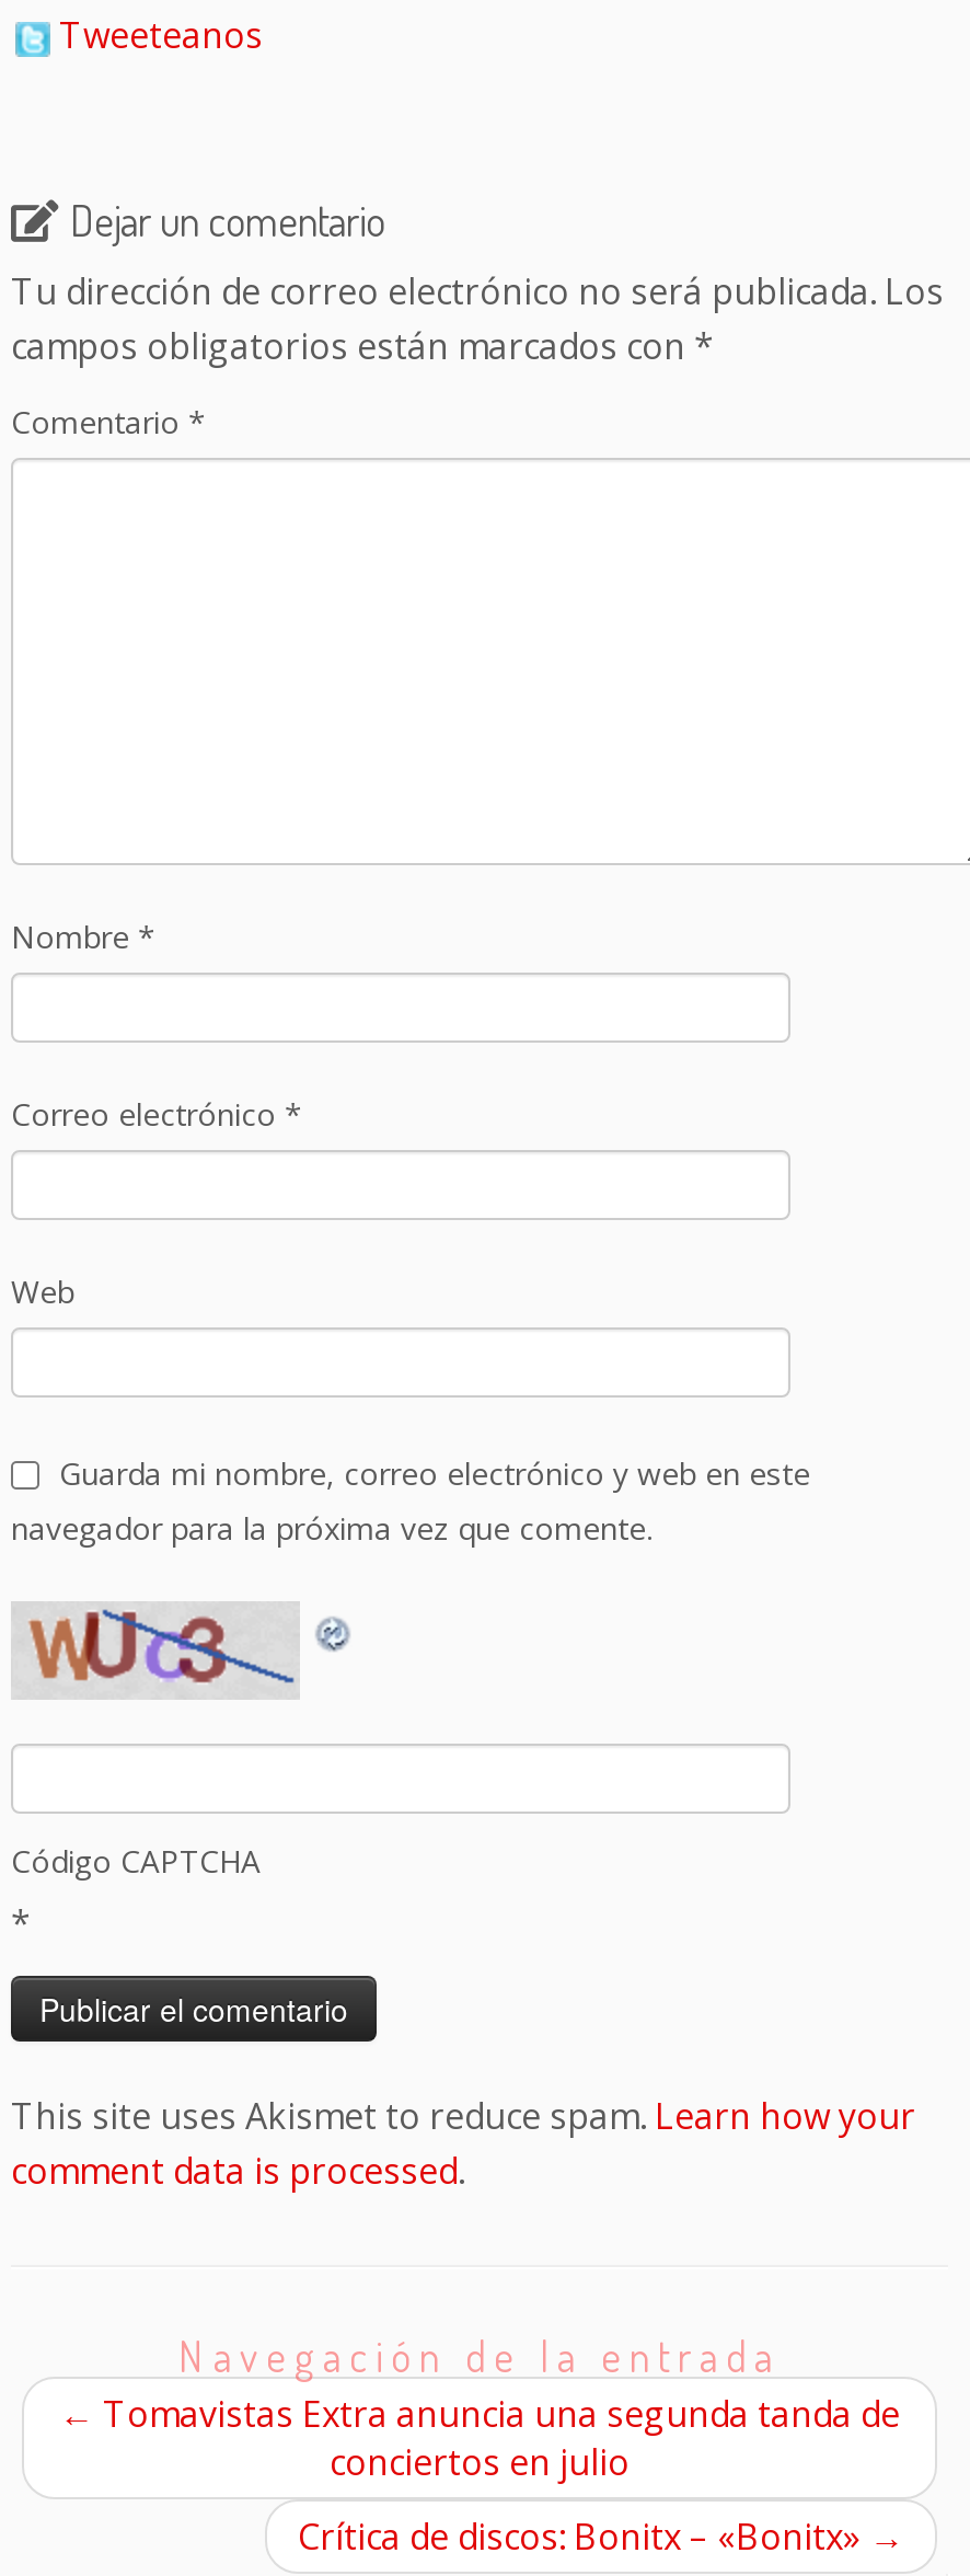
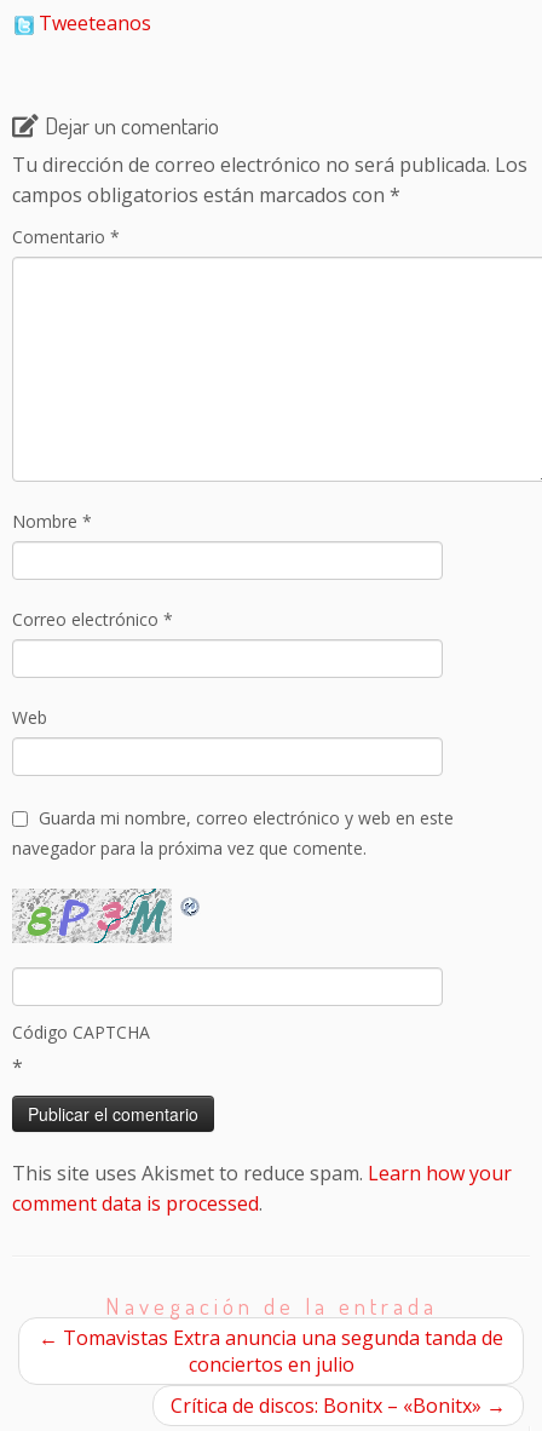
[28,1603,296,1700] [image] -> [17,887,167,944] [image]

